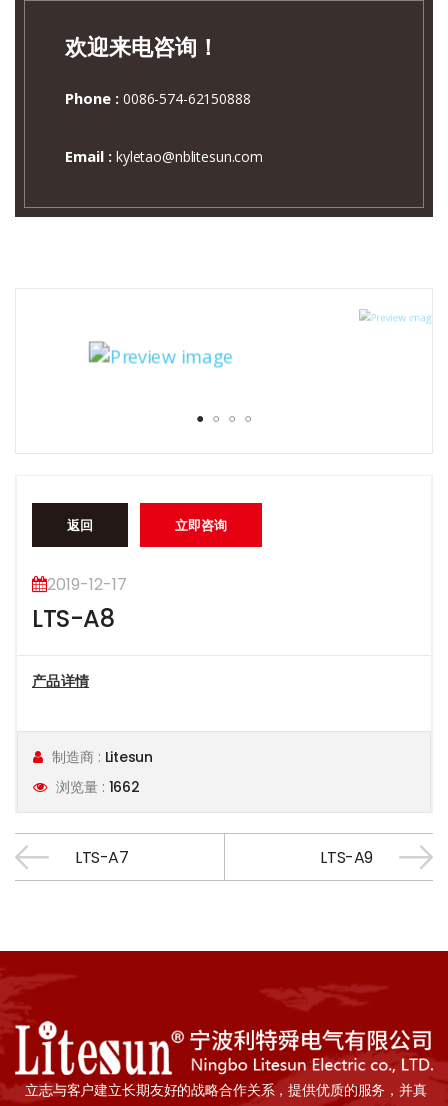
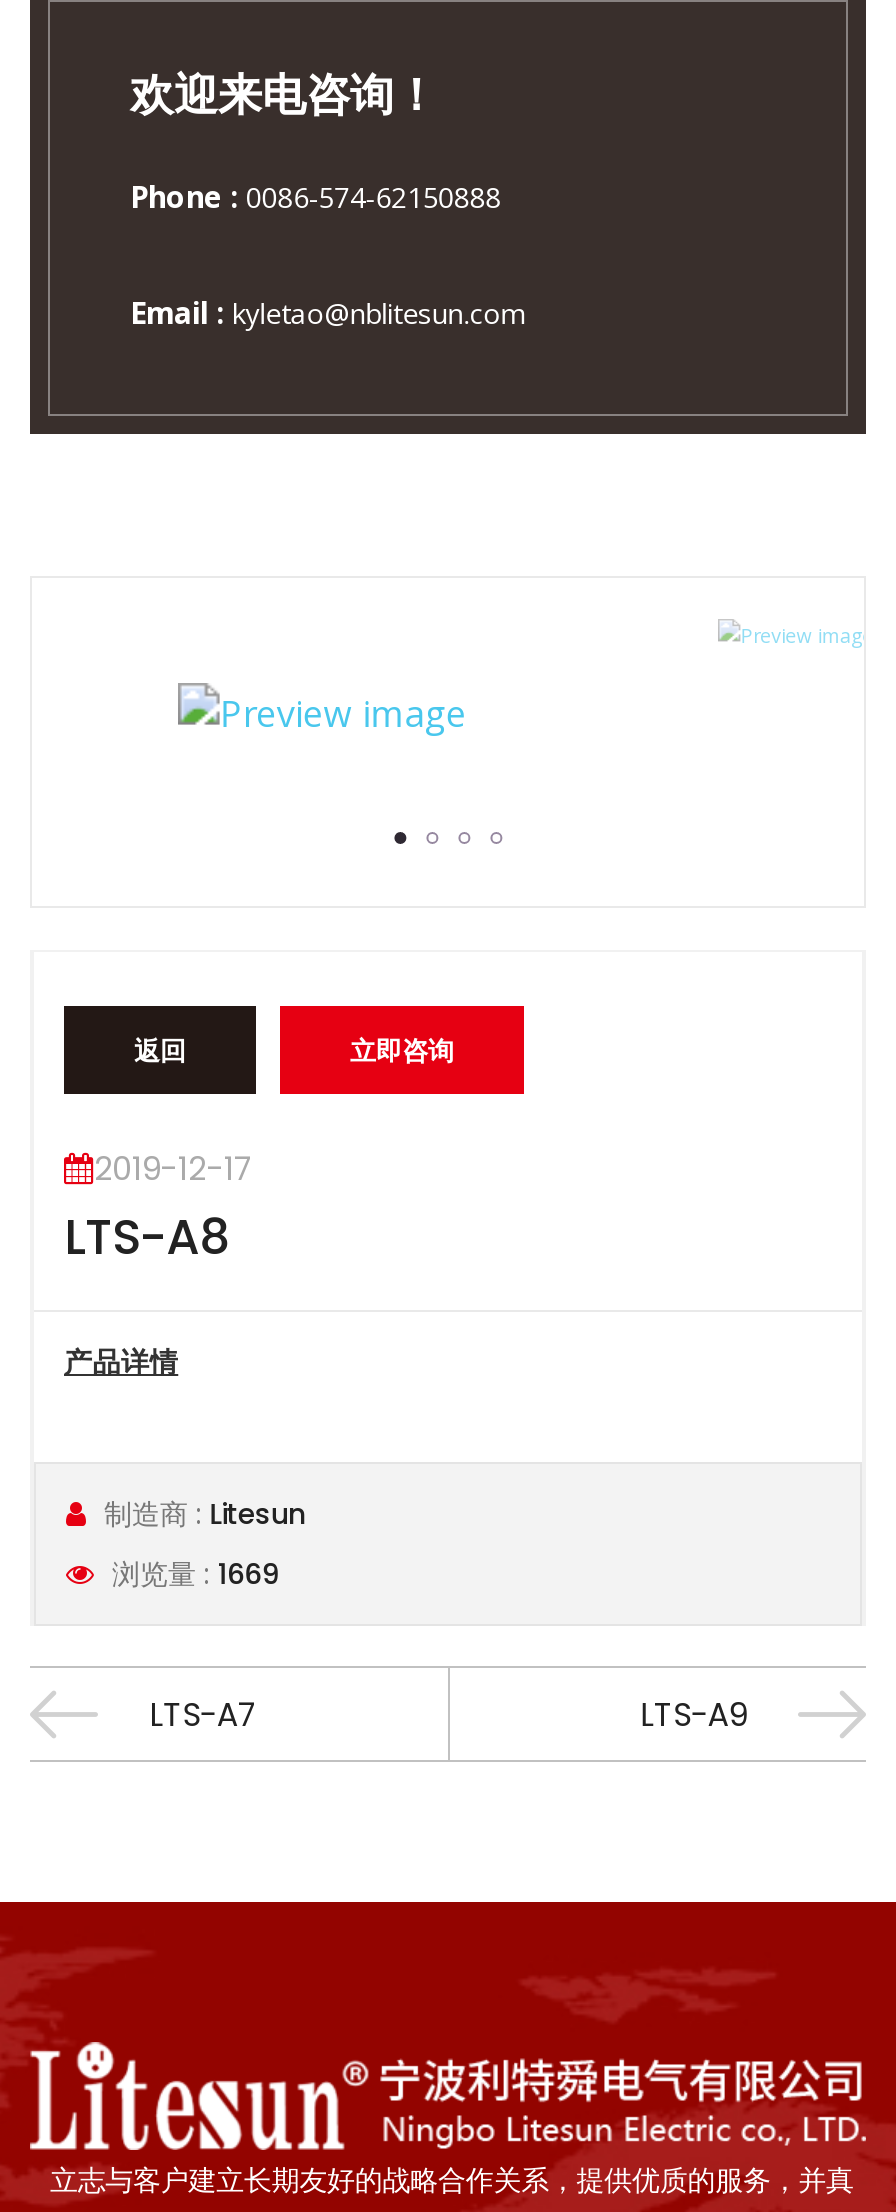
[52,777,140,797] 浏览量 : 1662 -> [104,1554,279,1594] 浏览量 : 1669

